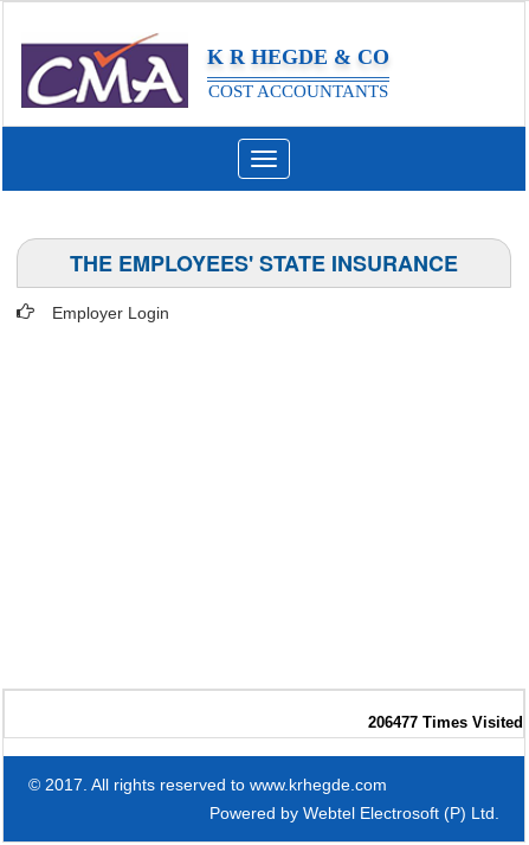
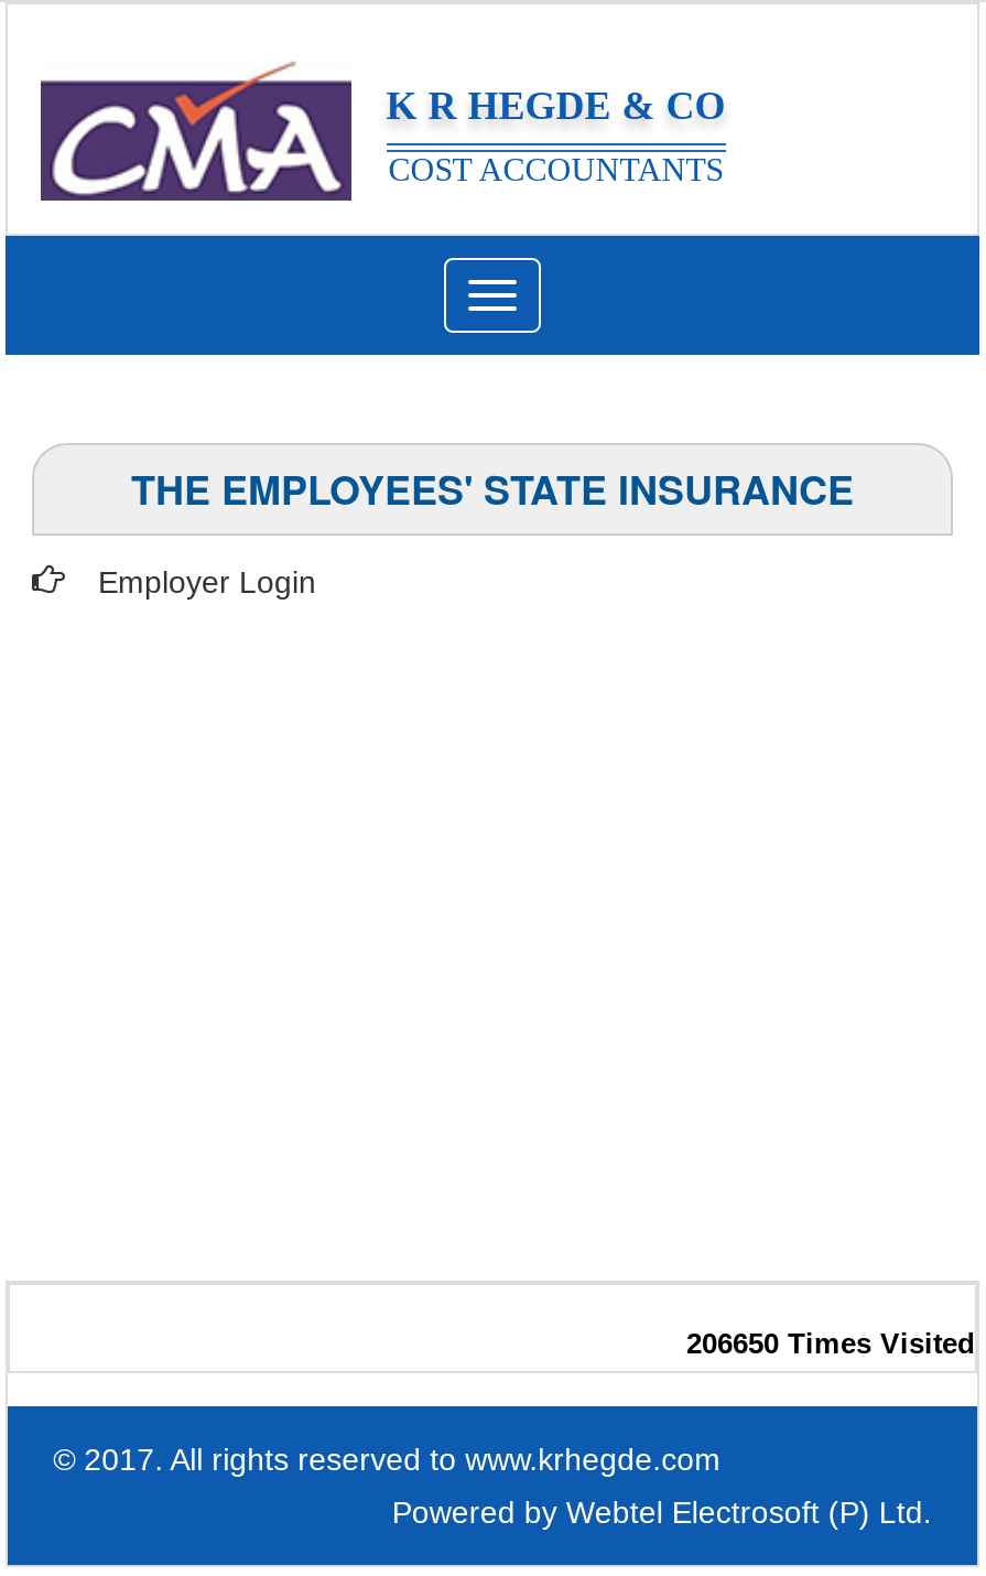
[368,713,523,731] 206477 Times Visited -> [686,1327,975,1360] 206650 Times Visited

